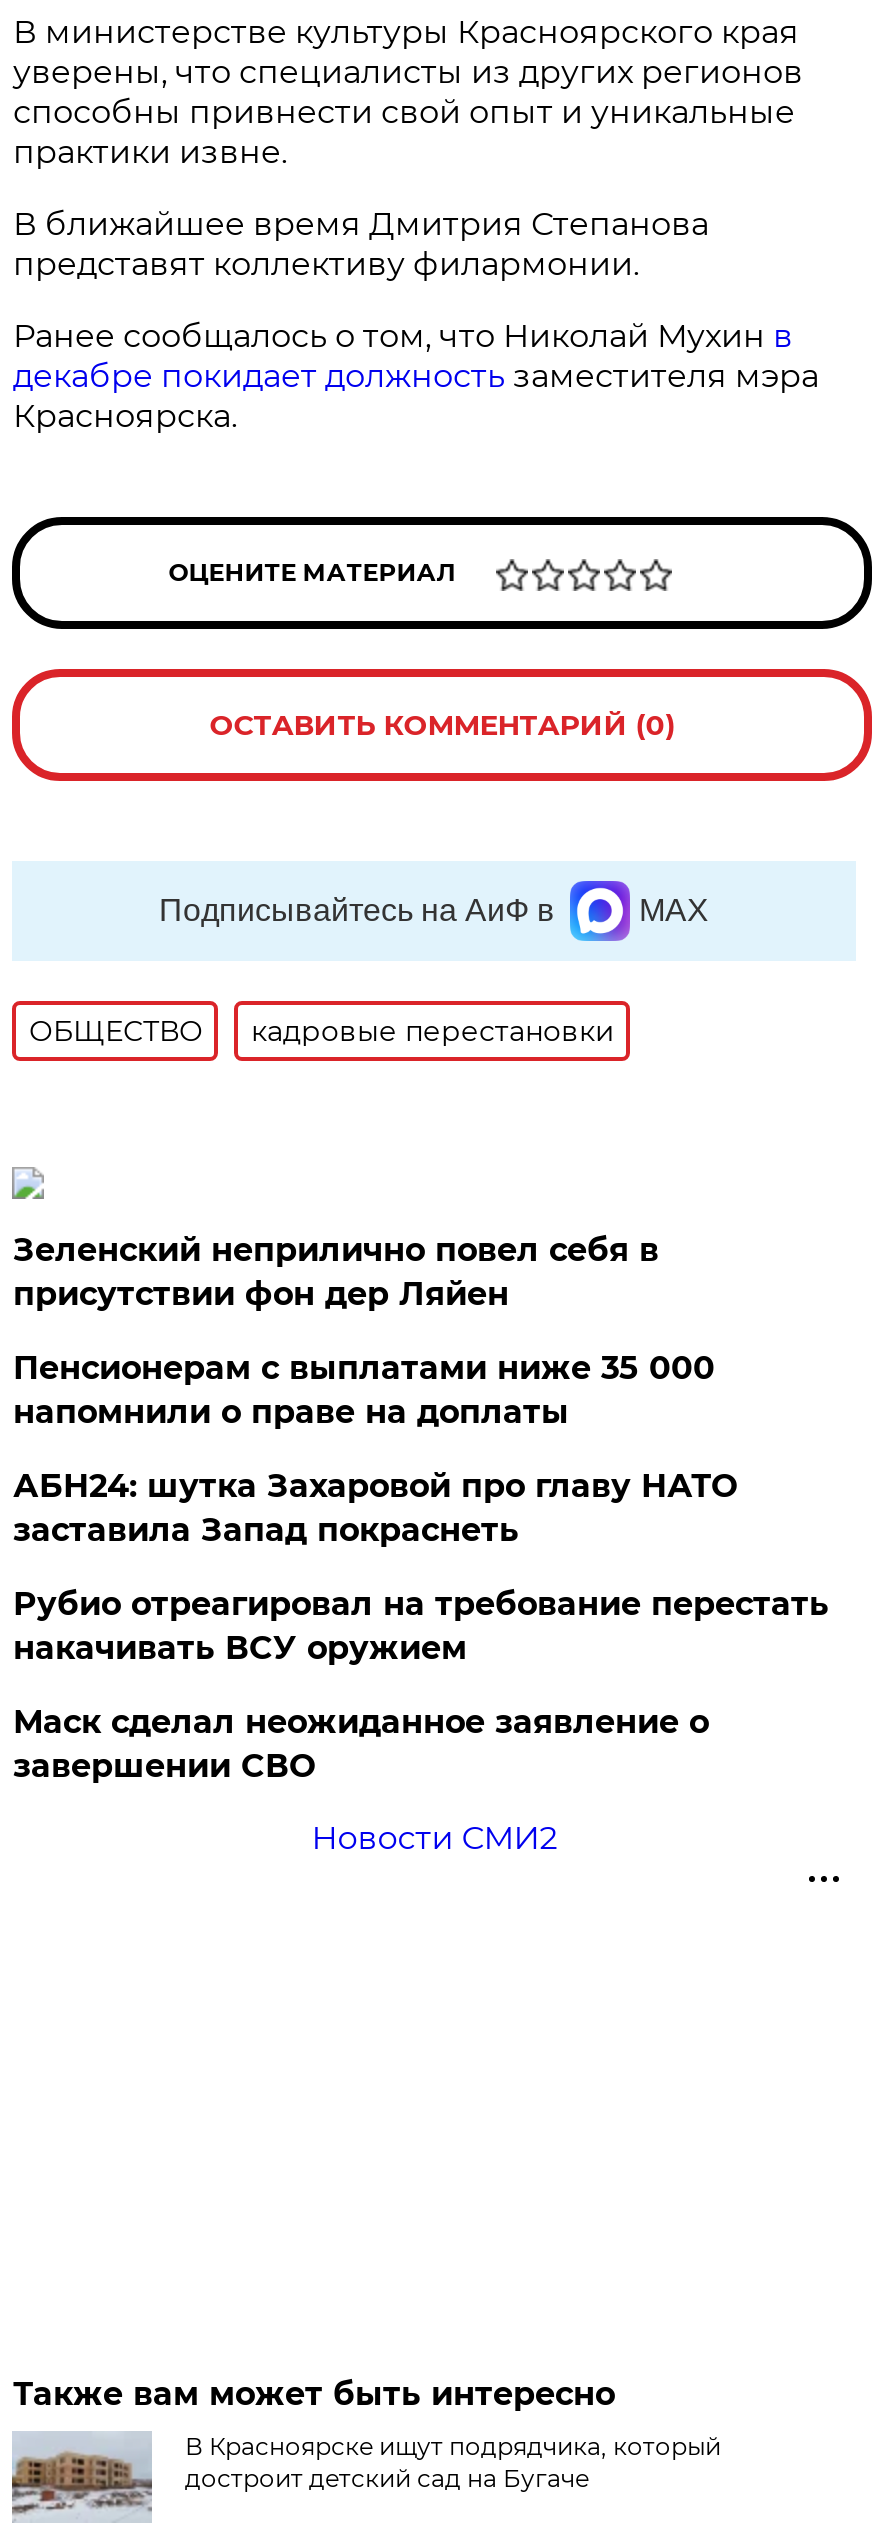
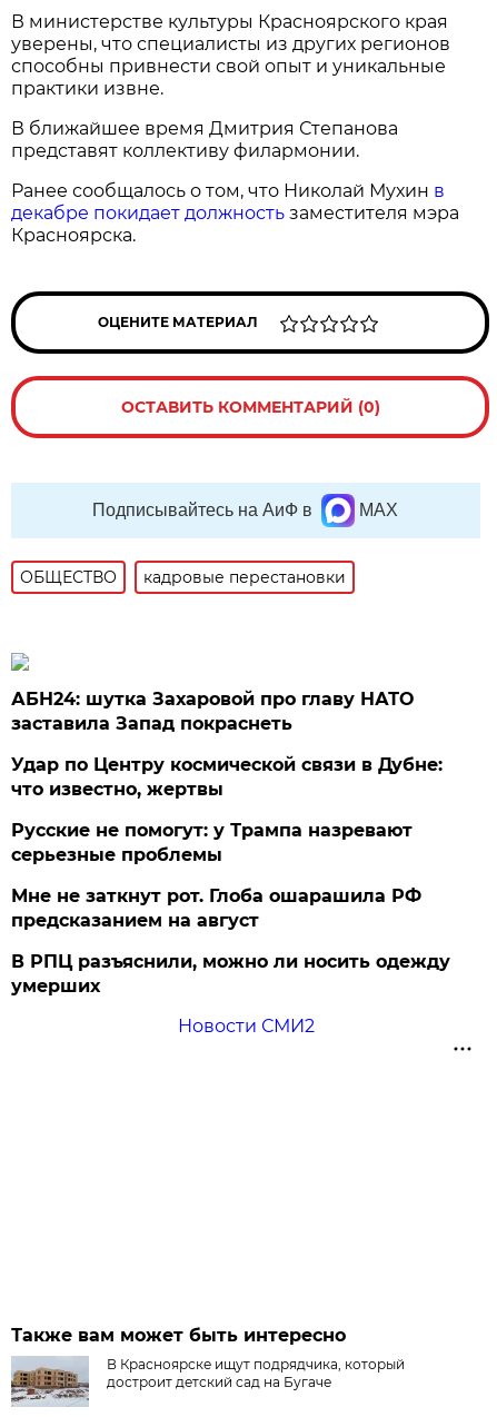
[13,1231,715,1431] Зеленский неприлично повел cебя в | присутствии фон дер Ляйен | Пенсионерам с выплатами ниже 35 000 | напомнили о праве на доплаты -> none
moved [13,1467,737,1549] -> [12,688,414,734]: АБН24: шутка Захаровой про главу НАТО | заставила Запад покраснеть
[13,1585,829,1785] Рубио отреагировал на требование перестать | накачивать ВСУ оружием | Маск сделал неожиданное заявление о | завершении СВО -> [12,754,451,997] Удар по Центру космической связи в Дубне: | что известно, жертвы | Русские не помогут: у Трампа назревают | серьезные проблемы | Мне не заткнут рот. Глоба ошарашила РФ | предсказанием на август | В РПЦ разъяснили, можно ли носить одежду | умерших

